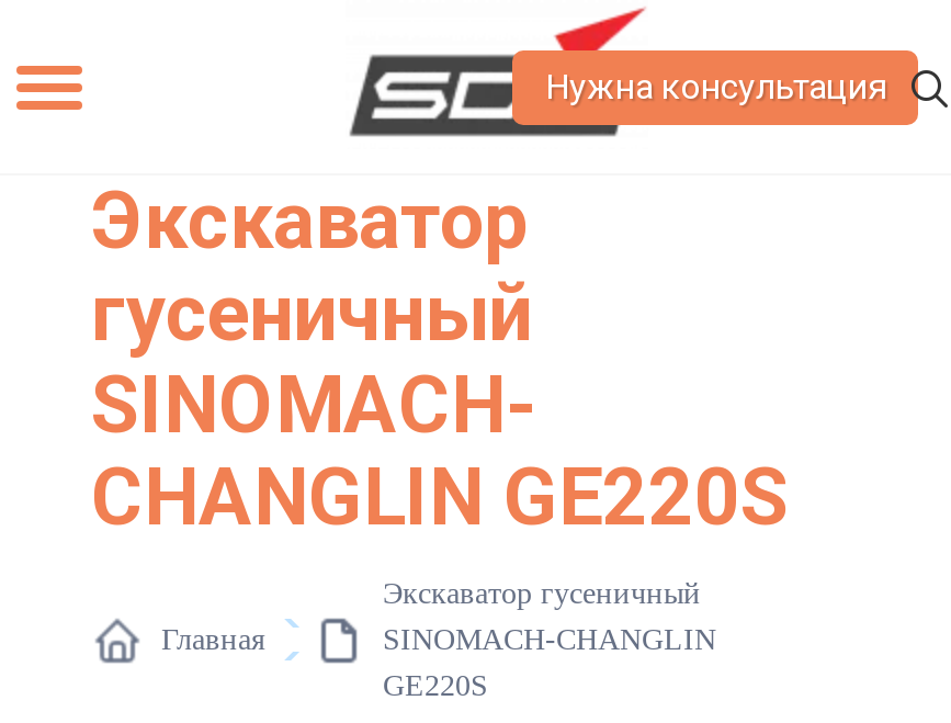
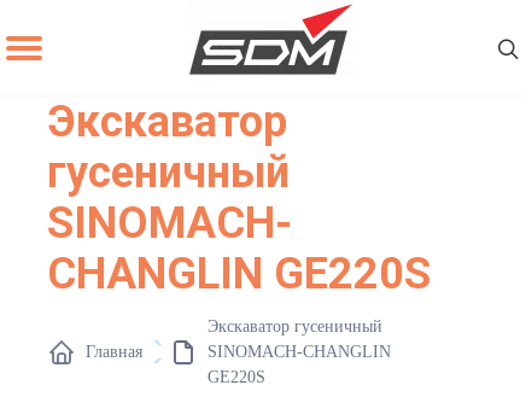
[545,65,885,106] Нужна консультация -> none

